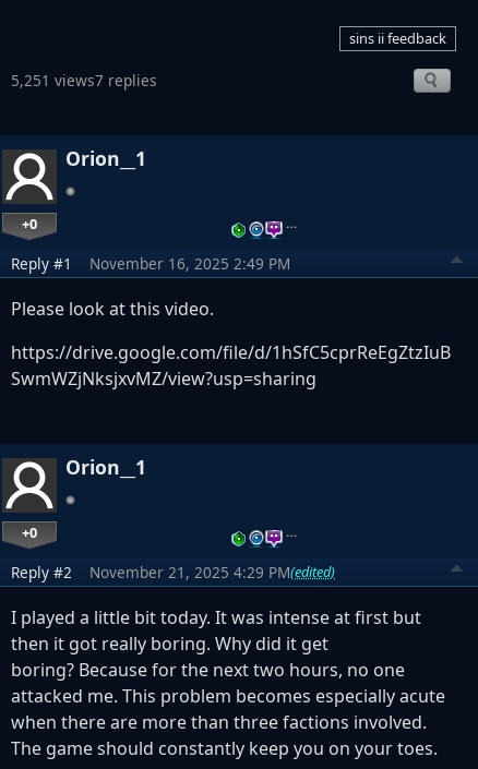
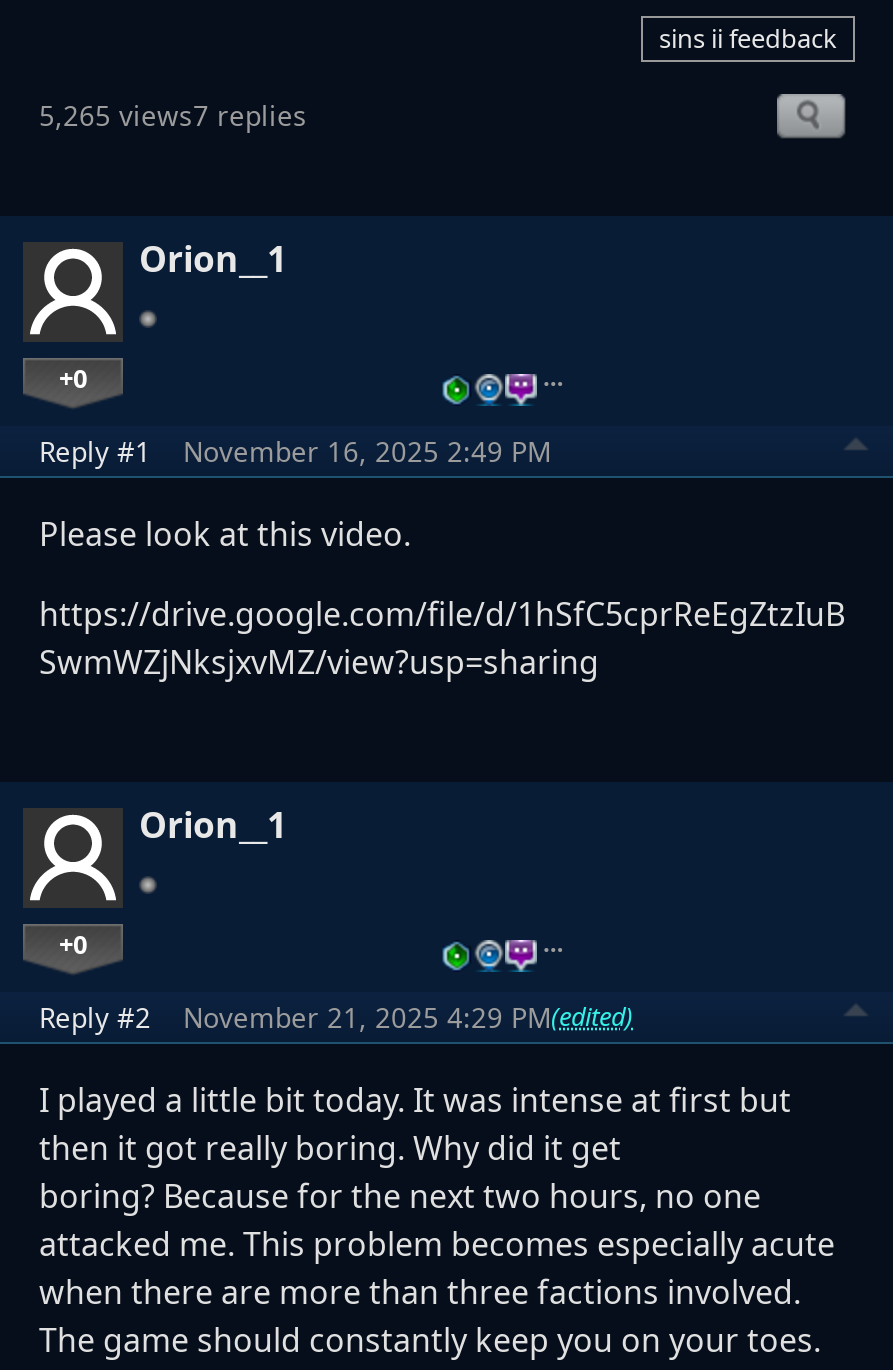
[11,69,157,90] 5,251 views7 replies -> [39,95,307,133] 5,265 views7 replies

